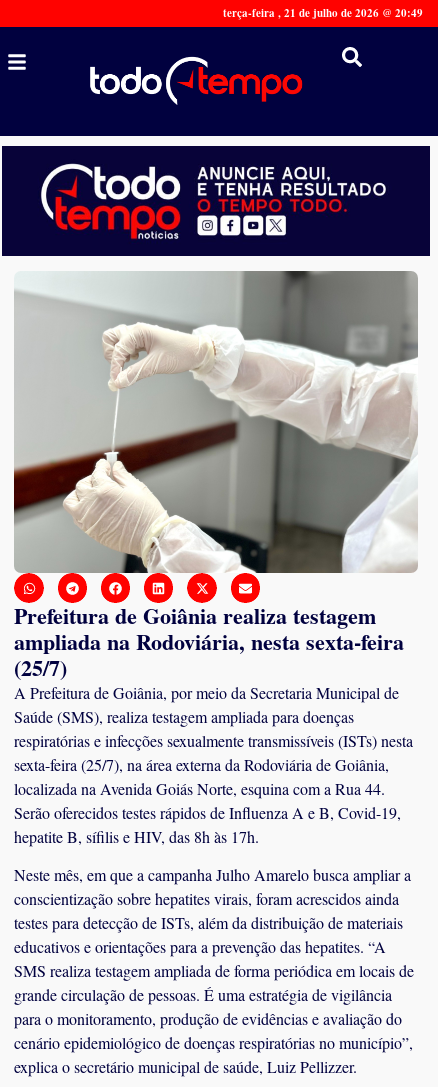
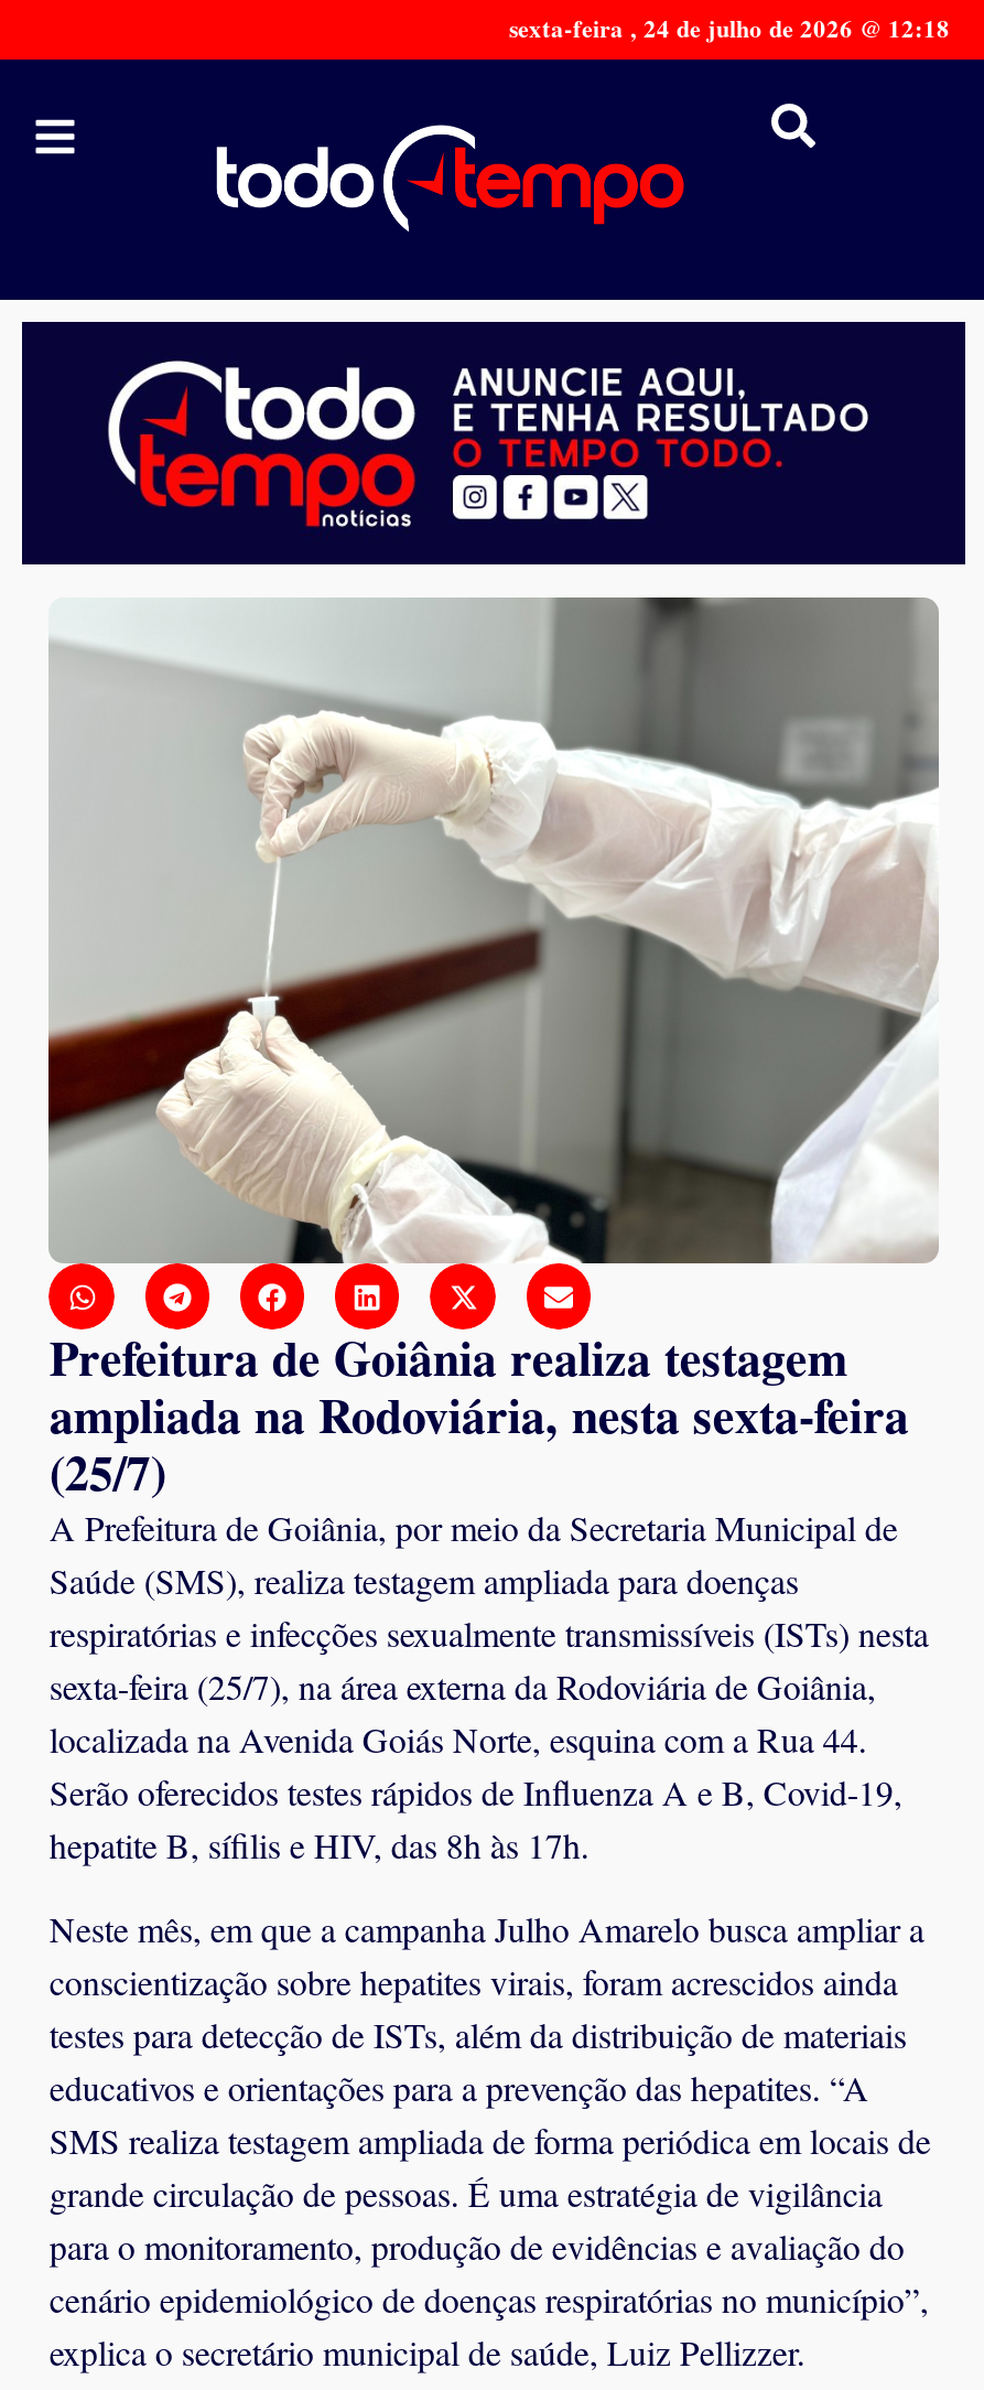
[223,5,423,21] terça-feira , 21 de julho de 2026 @ 20:49 -> [509,11,950,46] sexta-feira , 24 de julho de 2026 @ 12:18

